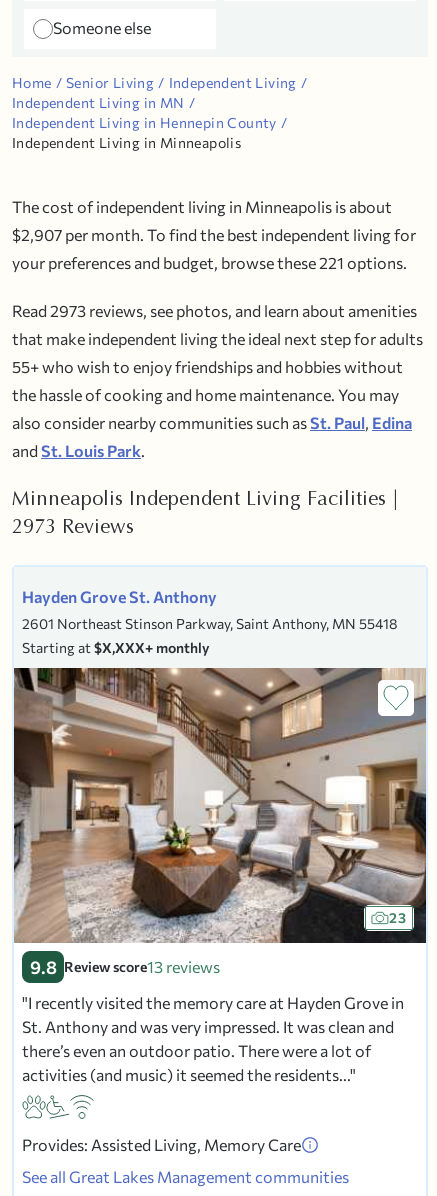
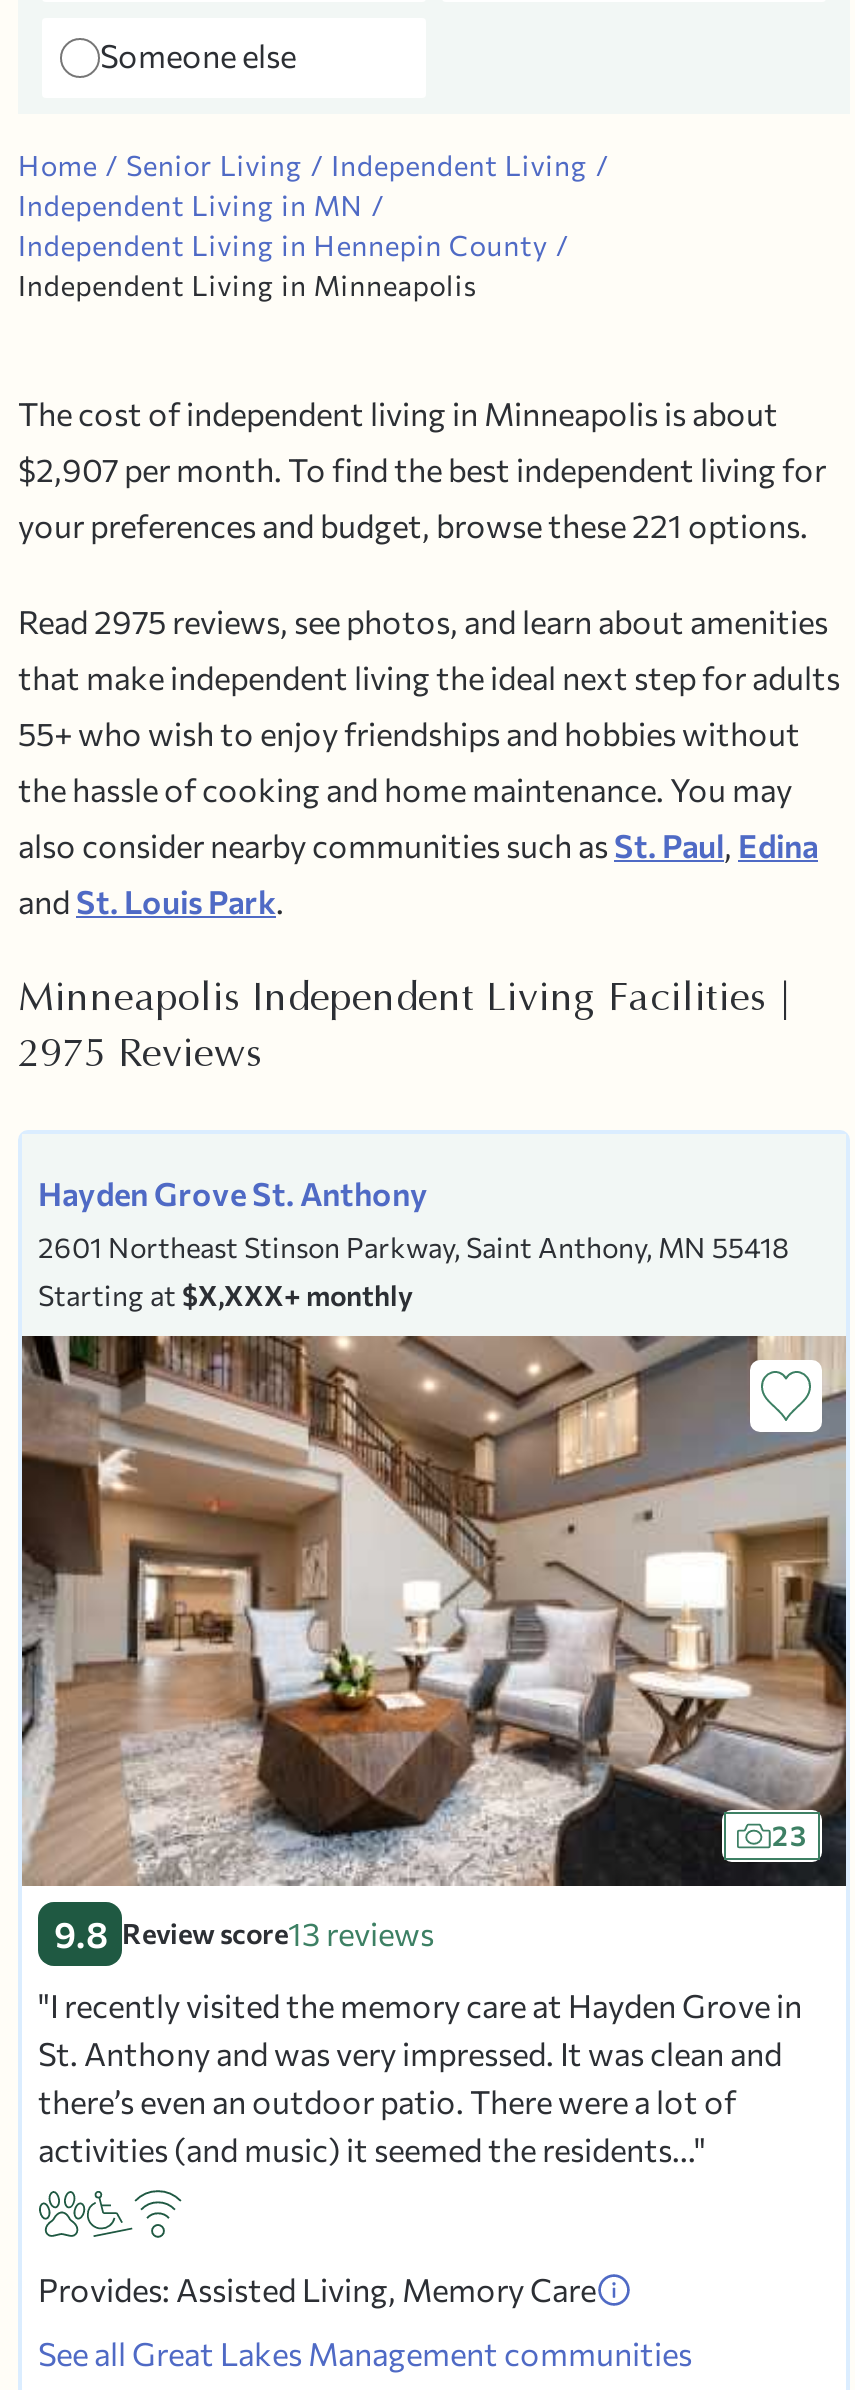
[12,301,417,320] Read 2973 reviews, see photos, and learn about amenities -> [18,602,828,640] Read 2975 reviews, see photos, and learn about amenities
[12,515,134,538] 2973 Reviews -> [18,1030,262,1076] 2975 Reviews

